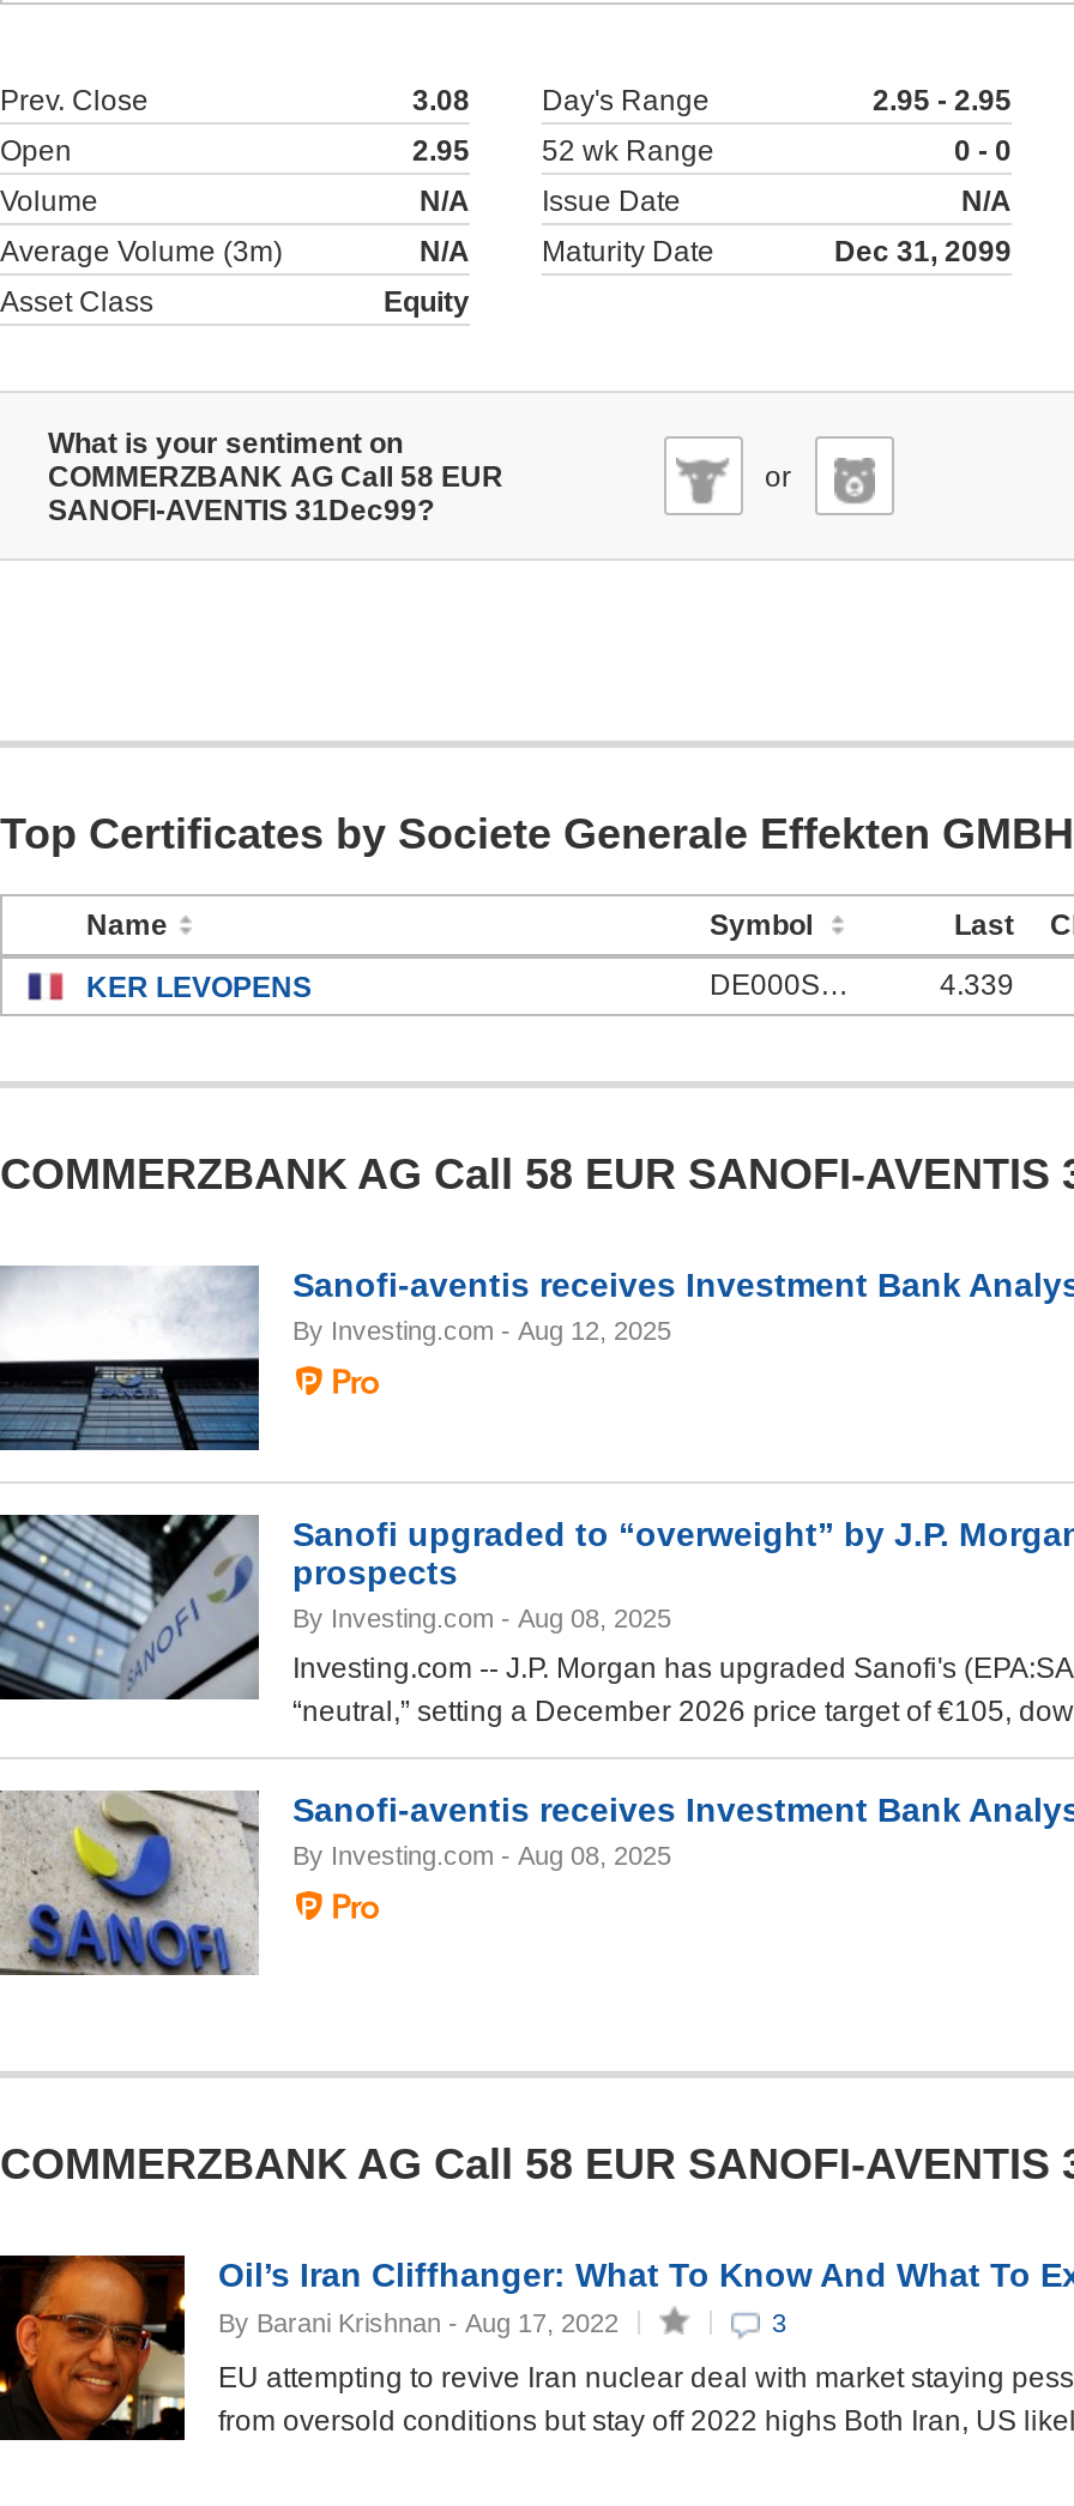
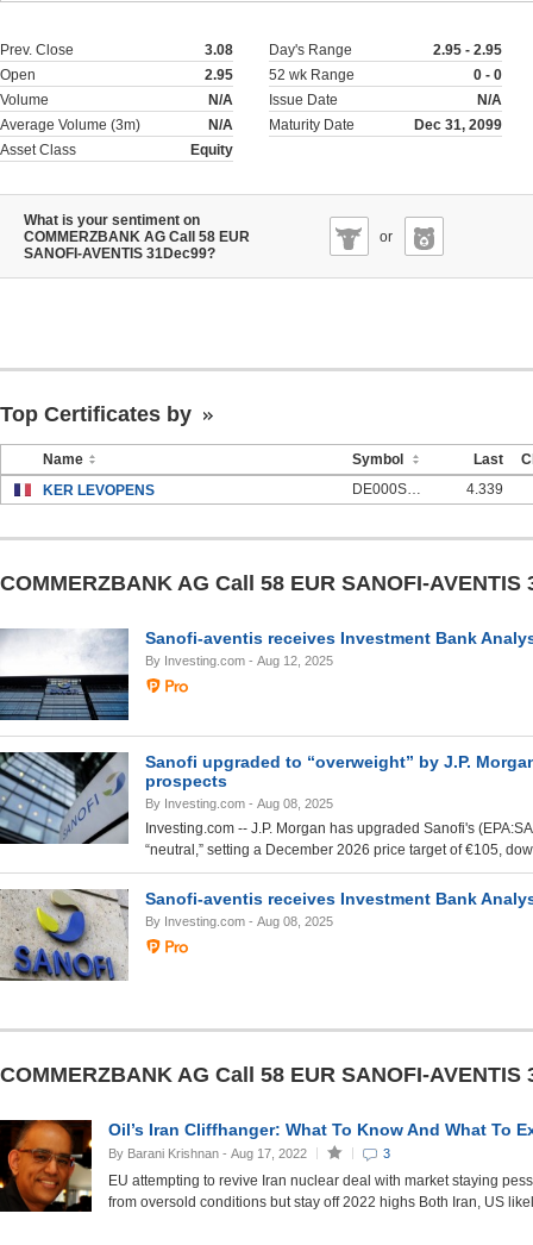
[0,810,1074,858] Top Certificates by Societe Generale Effekten GMBH -> [0,402,197,426] Top Certificates by

